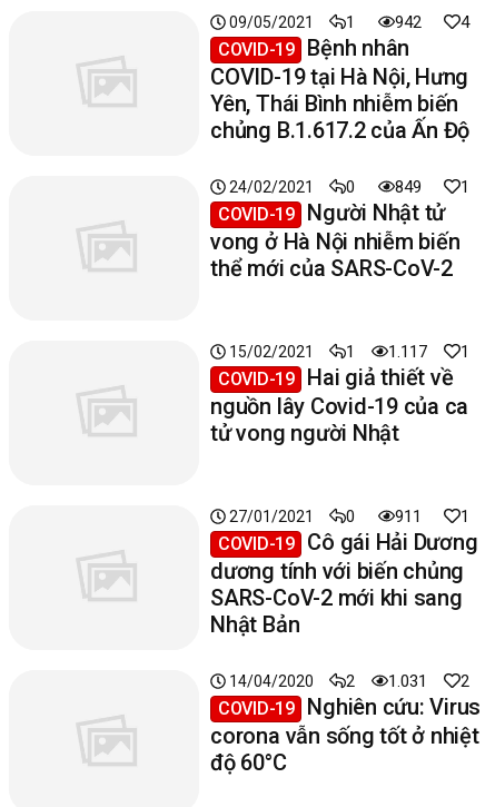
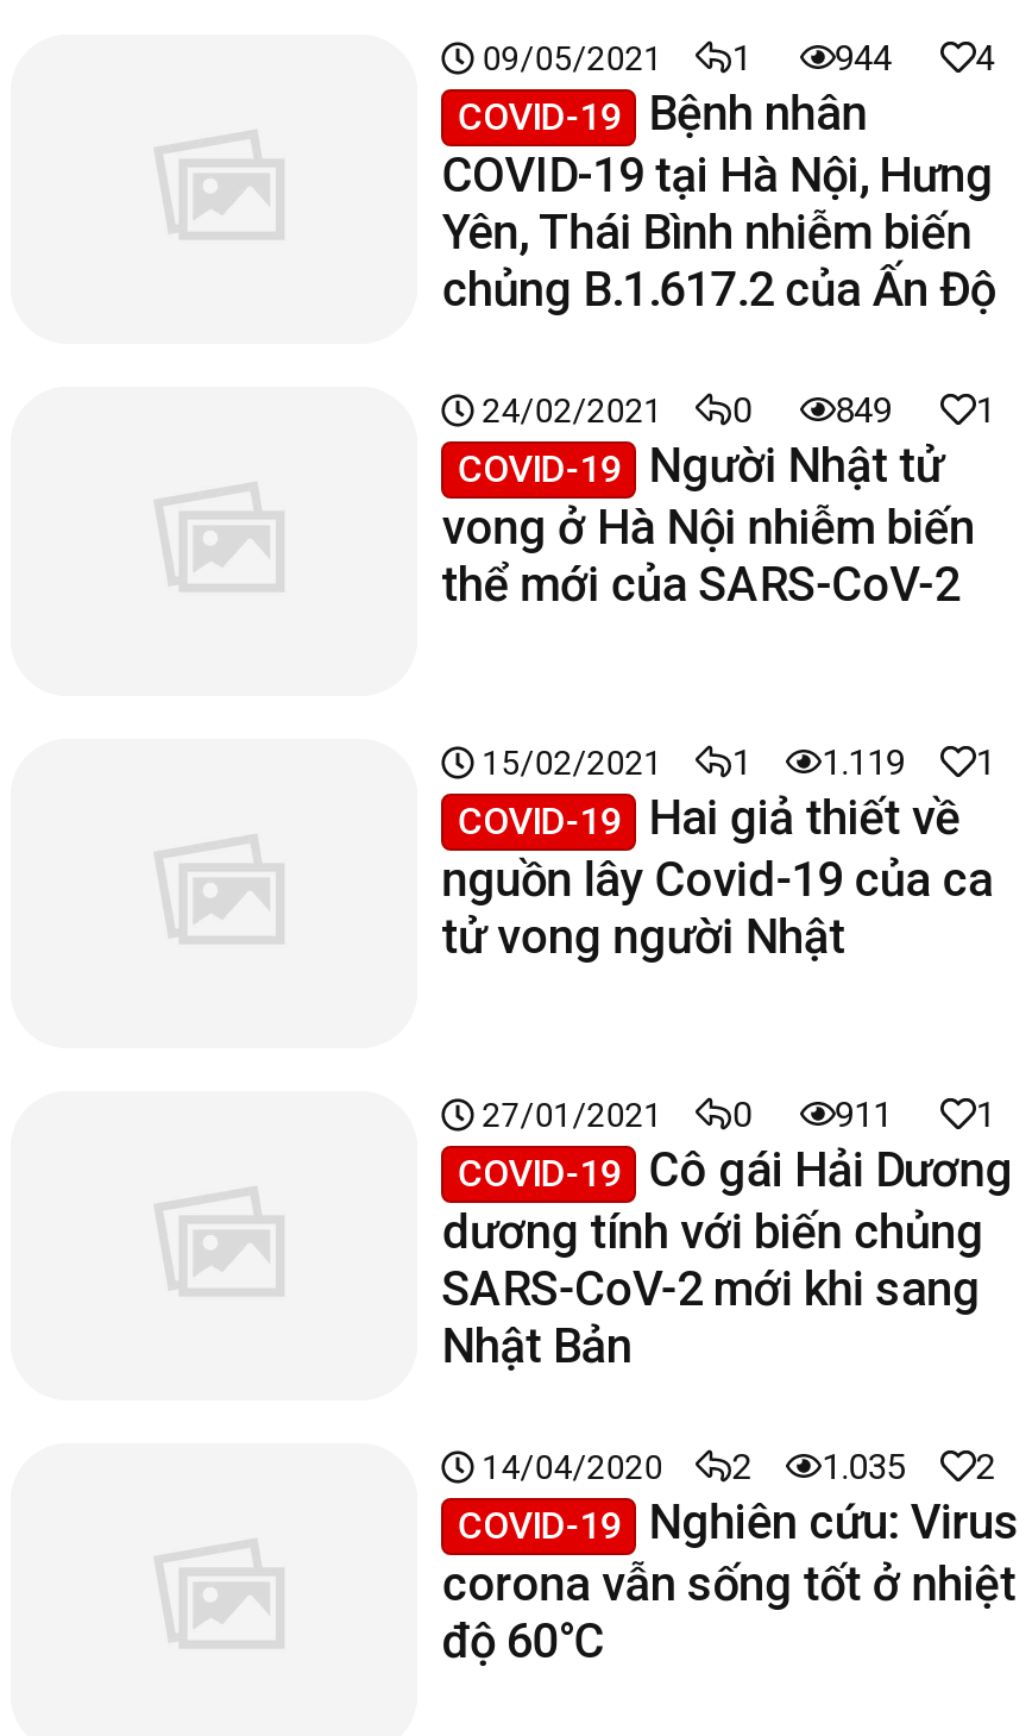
[229,12,469,32] 09/05/2021 1 942 4 -> [482,37,995,80] 09/05/2021 1 944 4
[229,342,469,362] 15/02/2021 1 1.117 1 -> [482,741,995,784] 15/02/2021 1 1.119 1
[229,671,469,691] 14/04/2020 2 1.031 2 -> [482,1446,995,1489] 14/04/2020 2 1.035 2

